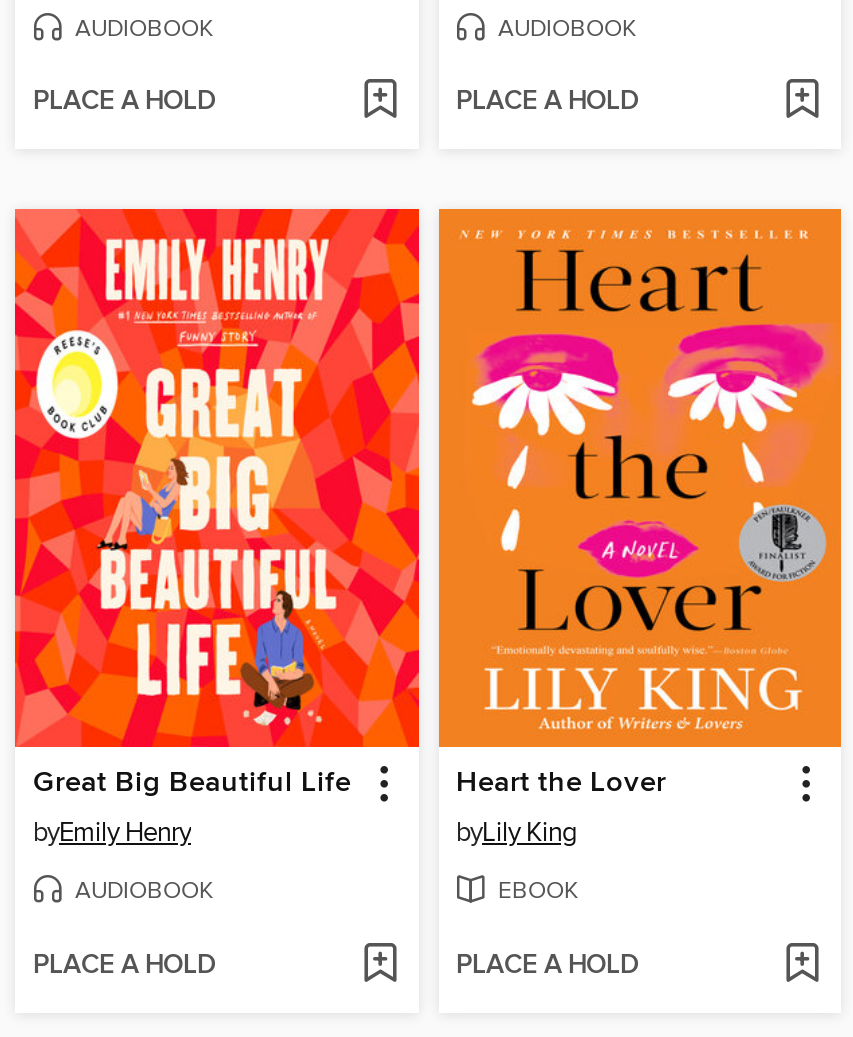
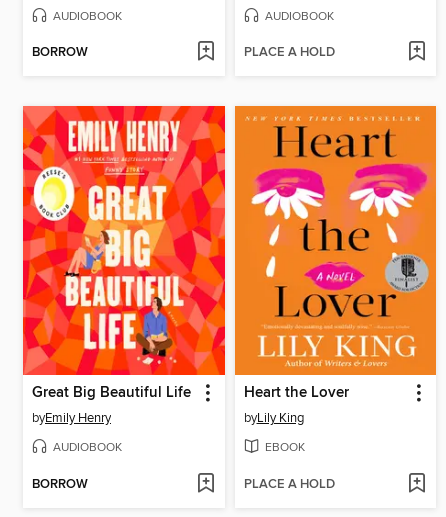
[33,86,215,120] PLACE A HOLD -> [32,44,88,61] BORROW
[33,948,215,982] PLACE A HOLD -> [32,476,88,493] BORROW

